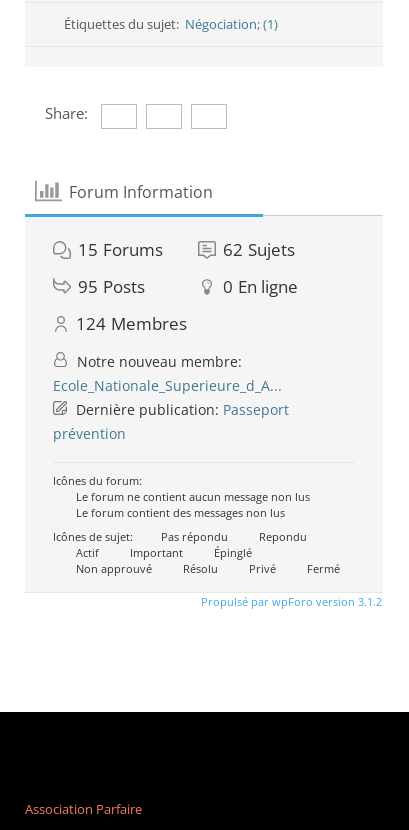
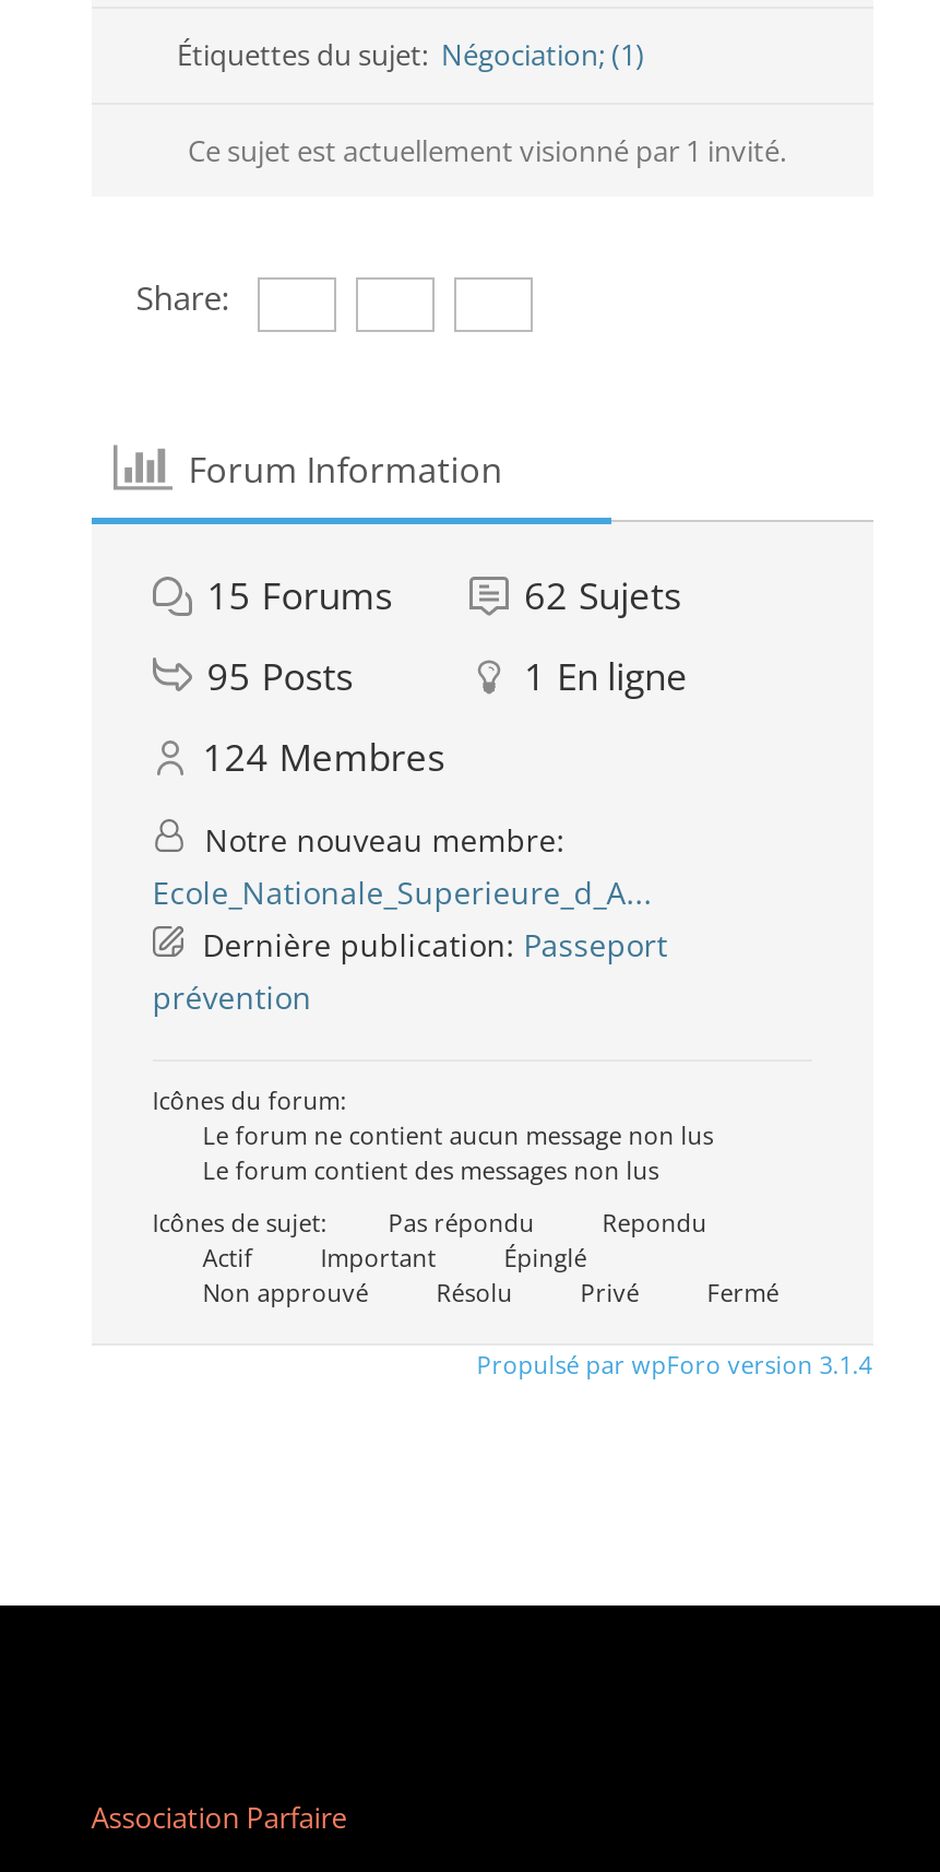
none -> [181,131,786,170] Ce sujet est actuellement visionné par 1 invité.
[223,275,298,298] 0 En ligne -> [524,651,688,701] 1 En ligne
[198,594,382,609] Propulsé par wpForo version 3.1.2 -> [470,1348,872,1381] Propulsé par wpForo version 3.1.4

